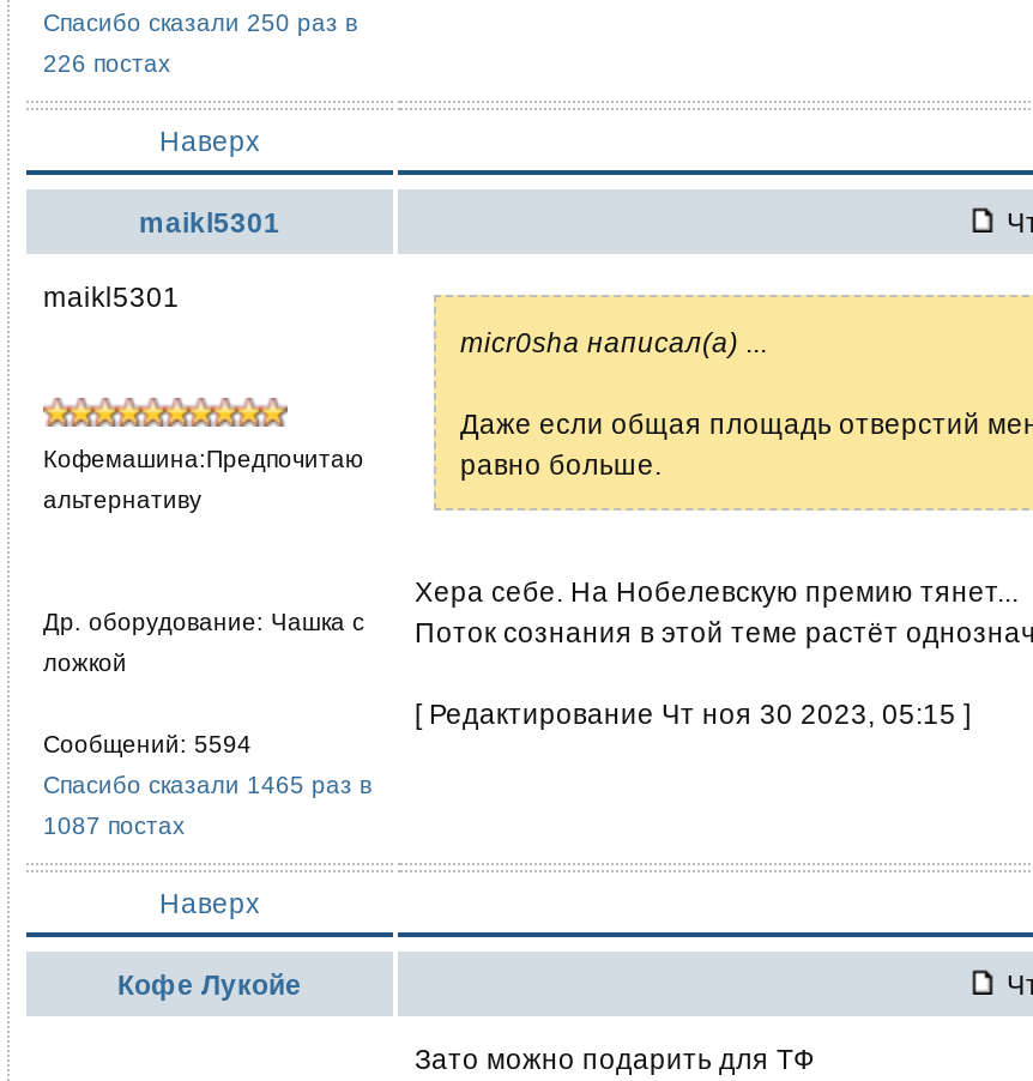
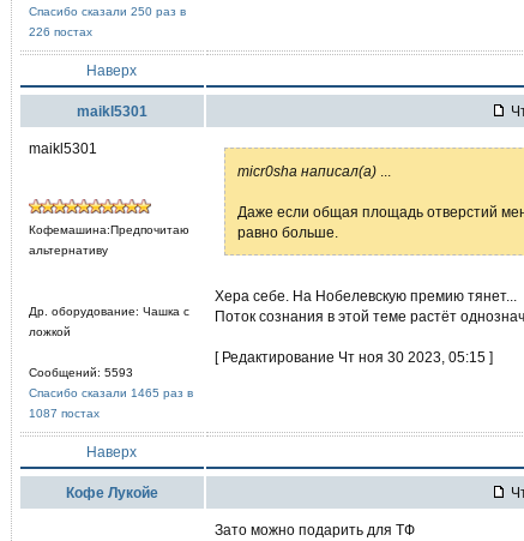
[43,731,252,757] Сообщений: 5594 -> [29,366,133,379] Сообщений: 5593

